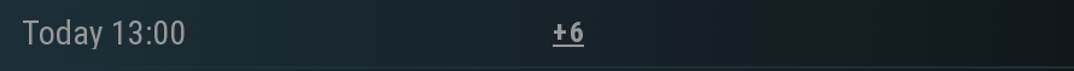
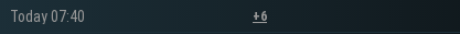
[22,14,186,52] Today 13:00 -> [10,8,85,25] Today 07:40

